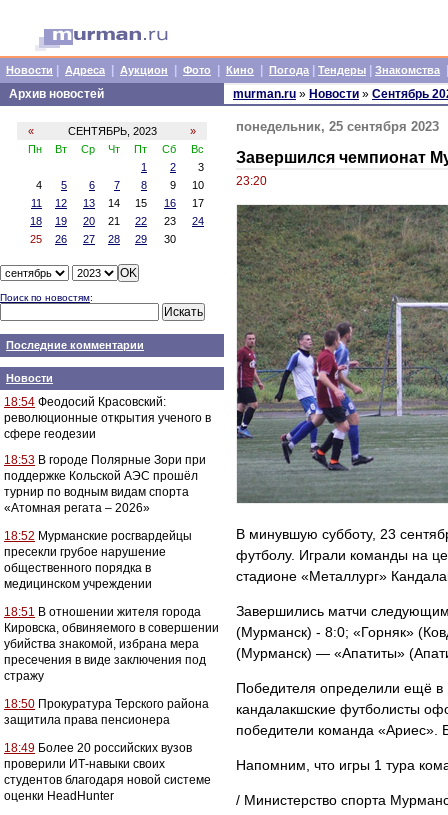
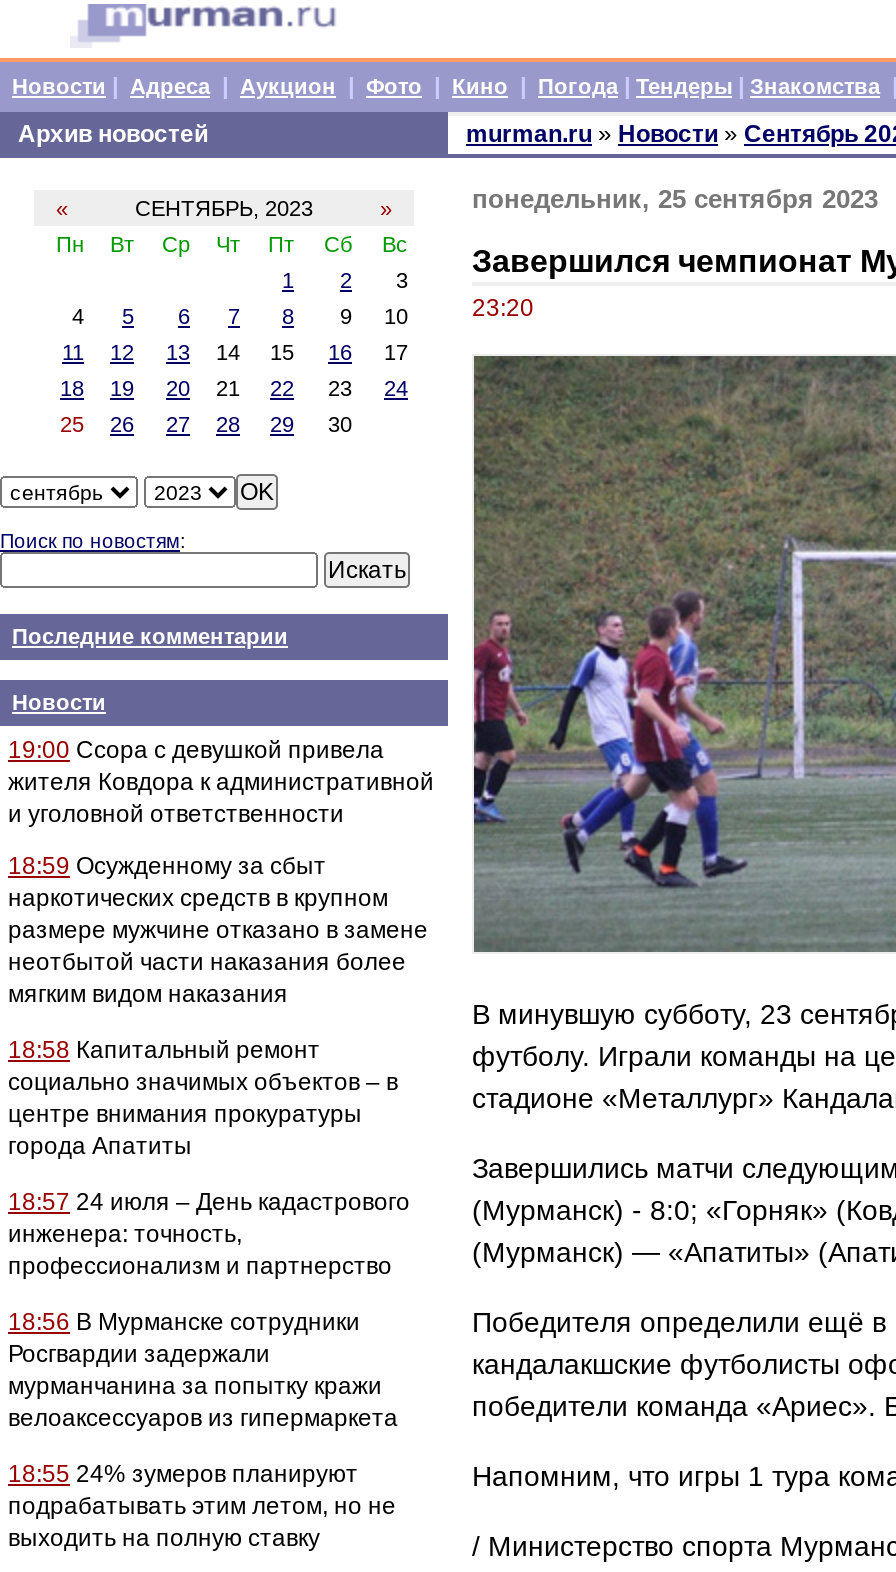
[4,395,211,441] 18:54 Феодосий Красовский: | революционные открытия ученого в | сфере геодезии -> [8,736,434,828] 19:00 Ссора с девушкой привела | жителя Ковдора к административной | и уголовной ответственности
[4,453,206,515] 18:53 В городе Полярные Зори при | поддержке Кольской АЭС прошёл | турнир по водным видам спорта | «Атомная регата – 2026» -> [8,852,428,1008] 18:59 Осужденному за сбыт | наркотических средств в крупном | размере мужчине отказано в замене | неотбытой части наказания более | мягким видом наказания
[4,529,192,591] 18:52 Мурманские росгвардейцы | пресекли грубое нарушение | общественного порядка в | медицинском учреждении -> [8,1036,398,1160] 18:58 Капитальный ремонт | социально значимых объектов – в | центре внимания прокуратуры | города Апатиты
[4,605,219,683] 18:51 В отношении жителя города | Кировска, обвиняемого в совершении | убийства знакомой, избрана мера | пресечения в виде заключения под | стражу -> [8,1188,410,1280] 18:57 24 июля – День кадастрового | инженера: точность, | профессионализм и партнерство
[4,697,209,727] 18:50 Прокуратура Терского района | защитила права пенсионера -> [8,1308,398,1432] 18:56 В Мурманске сотрудники | Росгвардии задержали | мурманчанина за попытку кражи | велоаксессуаров из гипермаркета
[4,741,211,803] 18:49 Более 20 российских вузов | проверили ИТ-навыки своих | студентов благодаря новой системе | оценки HeadHunter -> [8,1460,396,1552] 18:55 24% зумеров планируют | подрабатывать этим летом, но не | выходить на полную ставку

